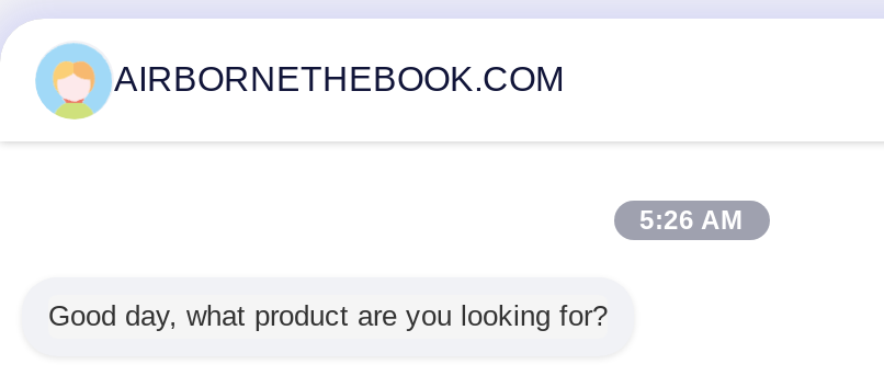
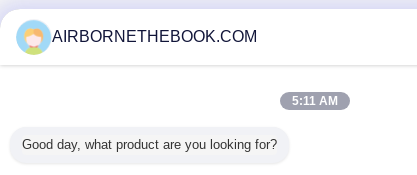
[639,205,743,236] 5:26 AM -> [292,94,338,108] 5:11 AM

